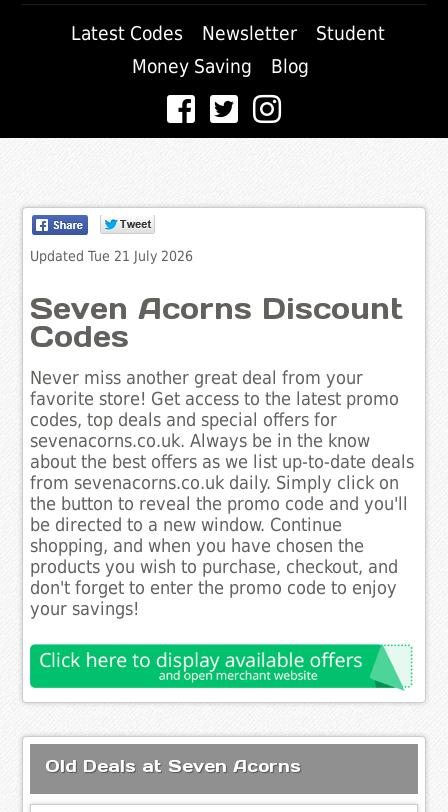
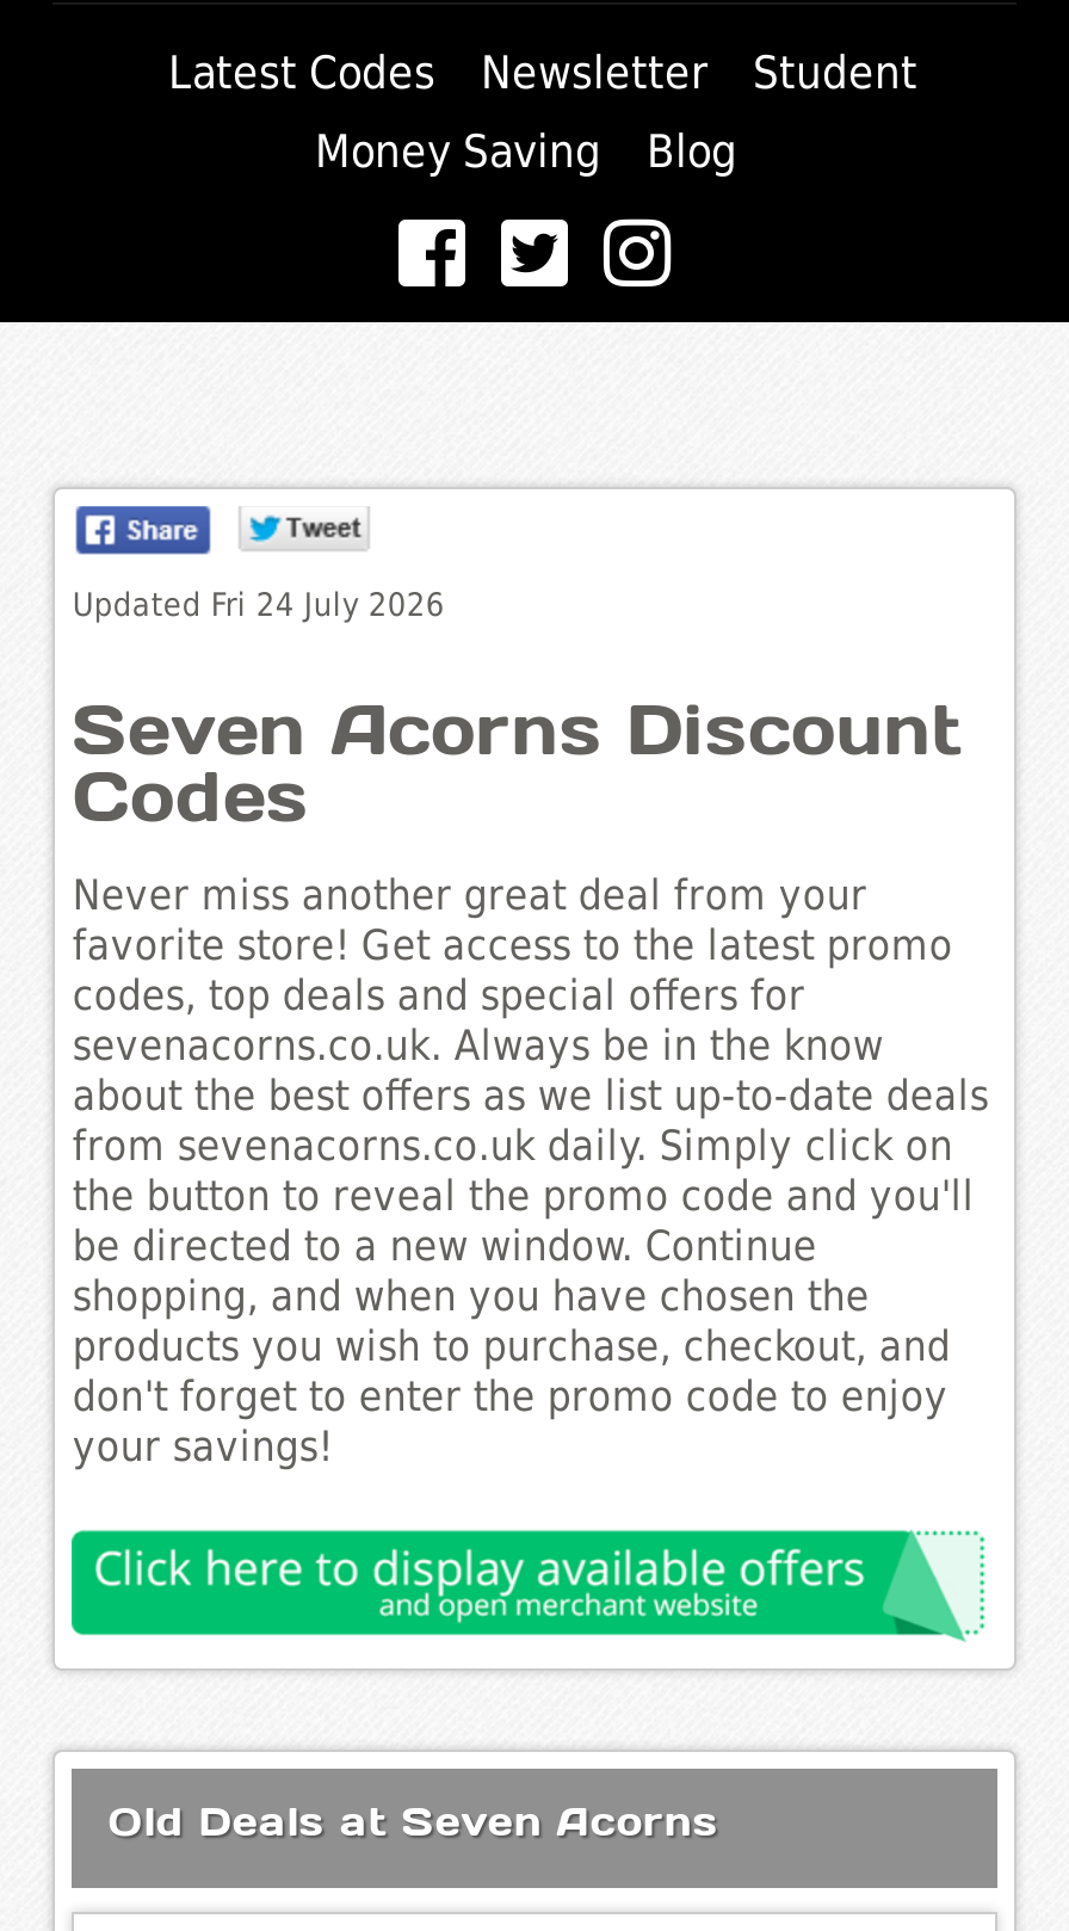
[30,248,193,264] Updated Tue 21 July 2026 -> [73,584,445,622] Updated Fri 24 July 2026

